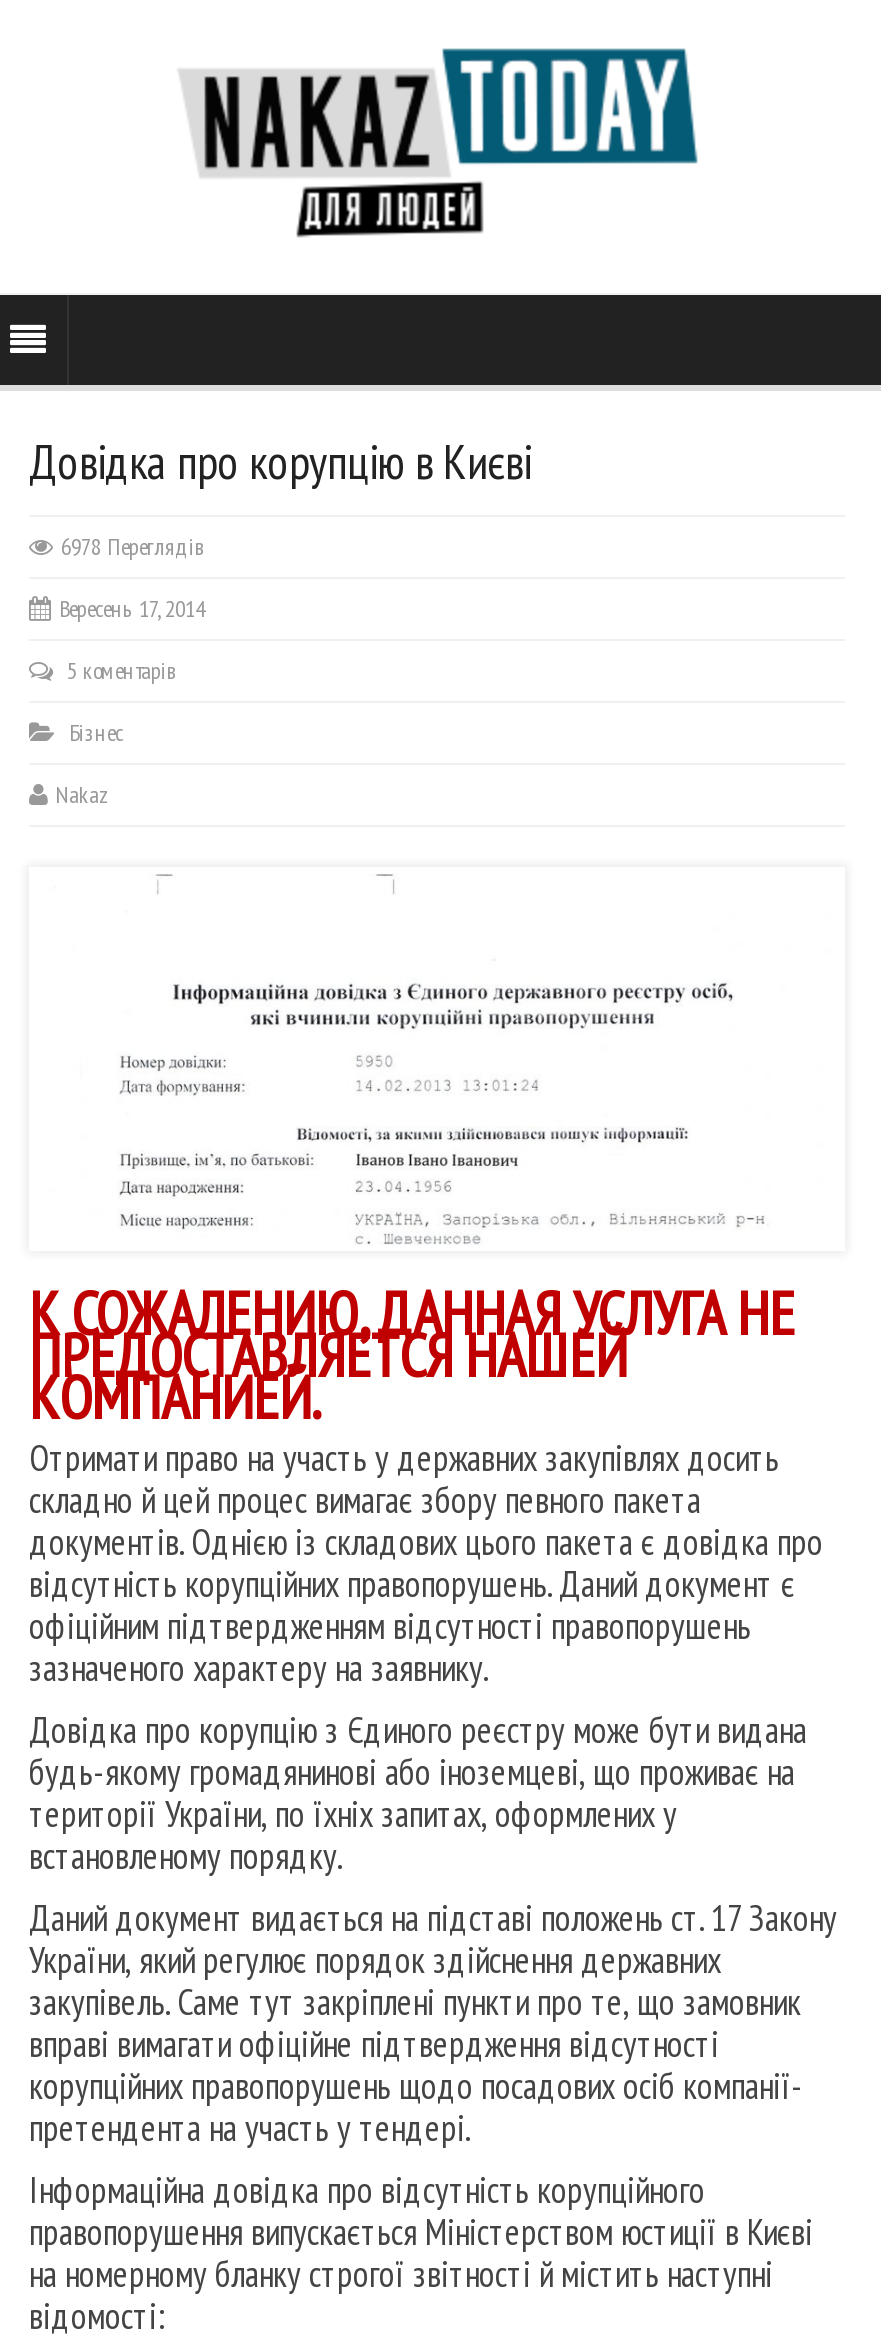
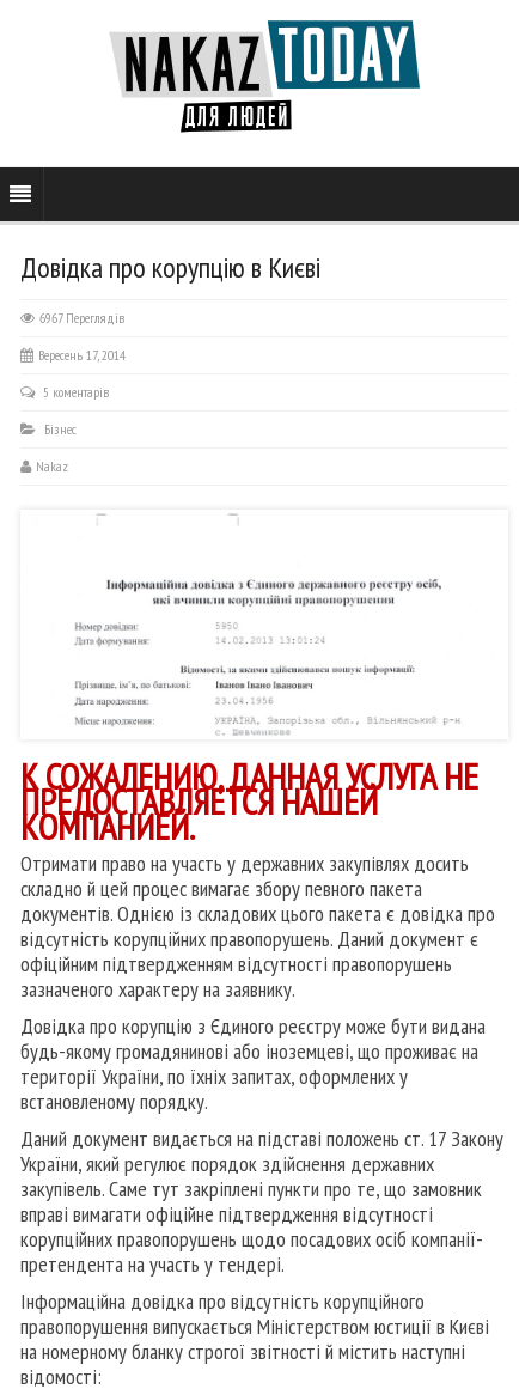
[61,531,205,561] 6978 Переглядів -> [39,309,124,327] 6967 Переглядів

